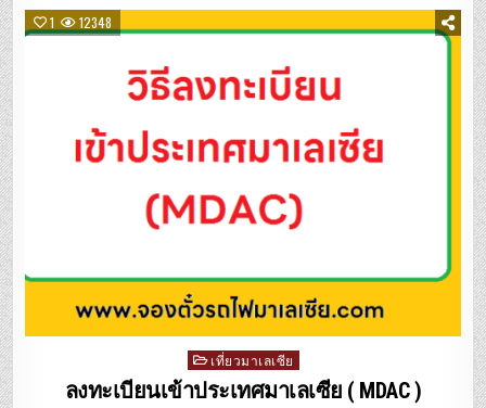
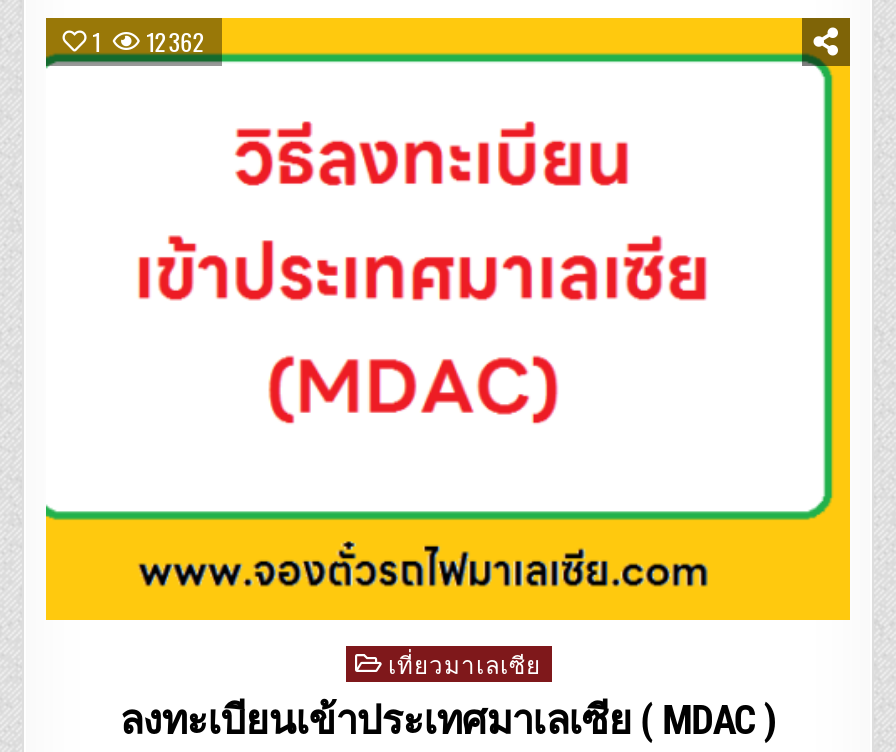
[50,13,112,31] 1 12348 -> [92,24,206,58] 1 12362

